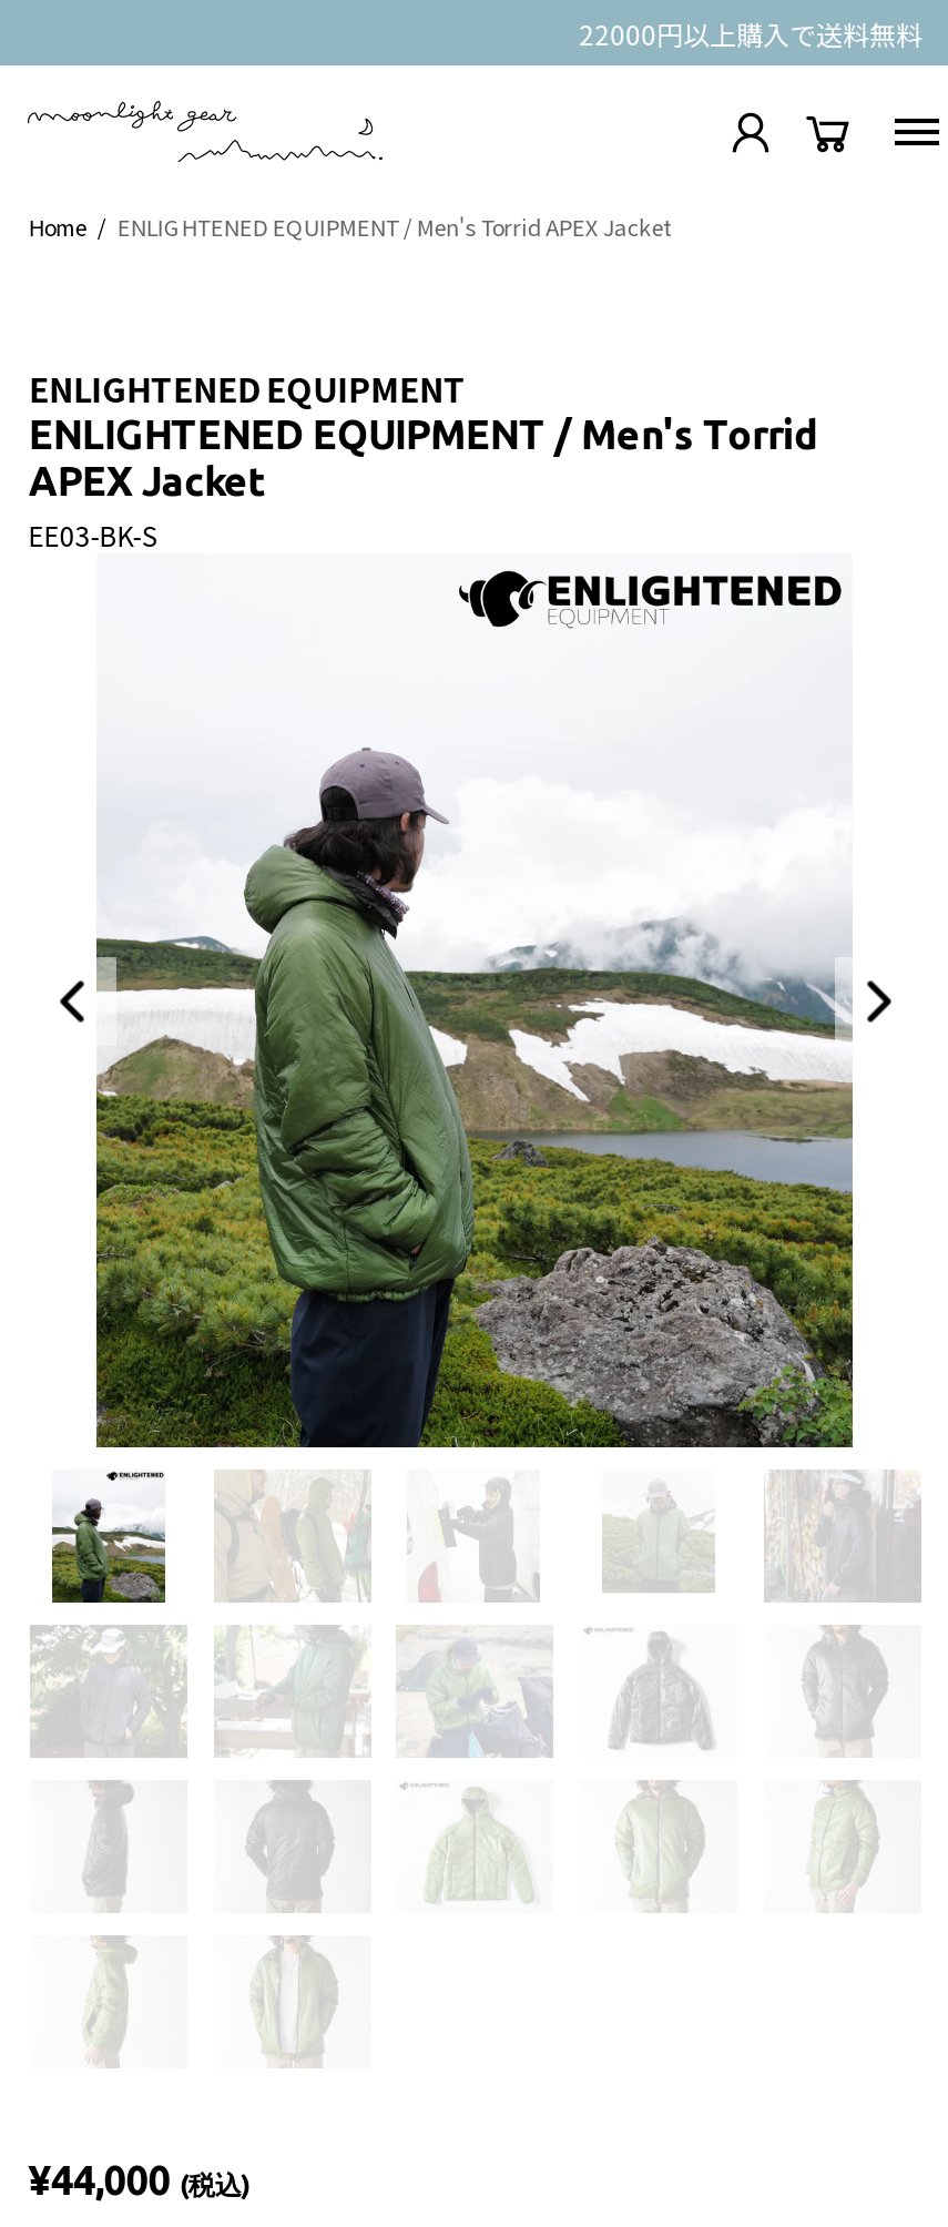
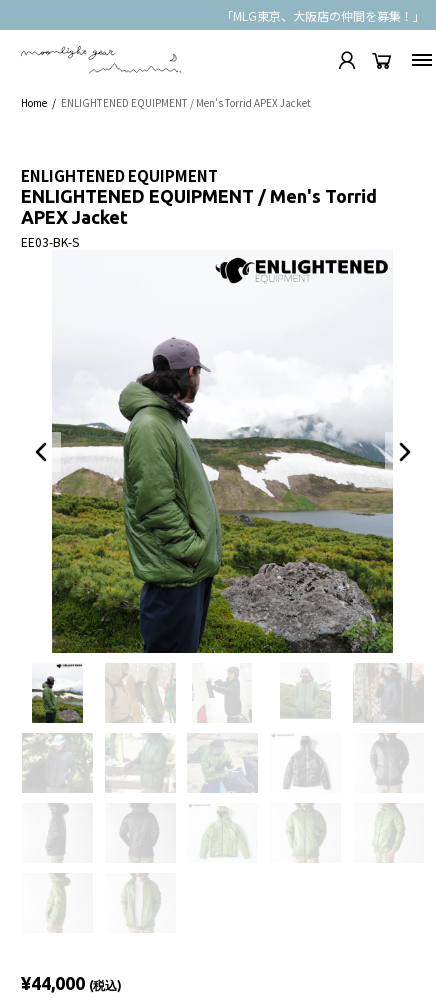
[579,13,923,51] 22000円以上購入で送料無料 -> [221,6,425,23] 「MLG東京、大阪店の仲間を募集！」

